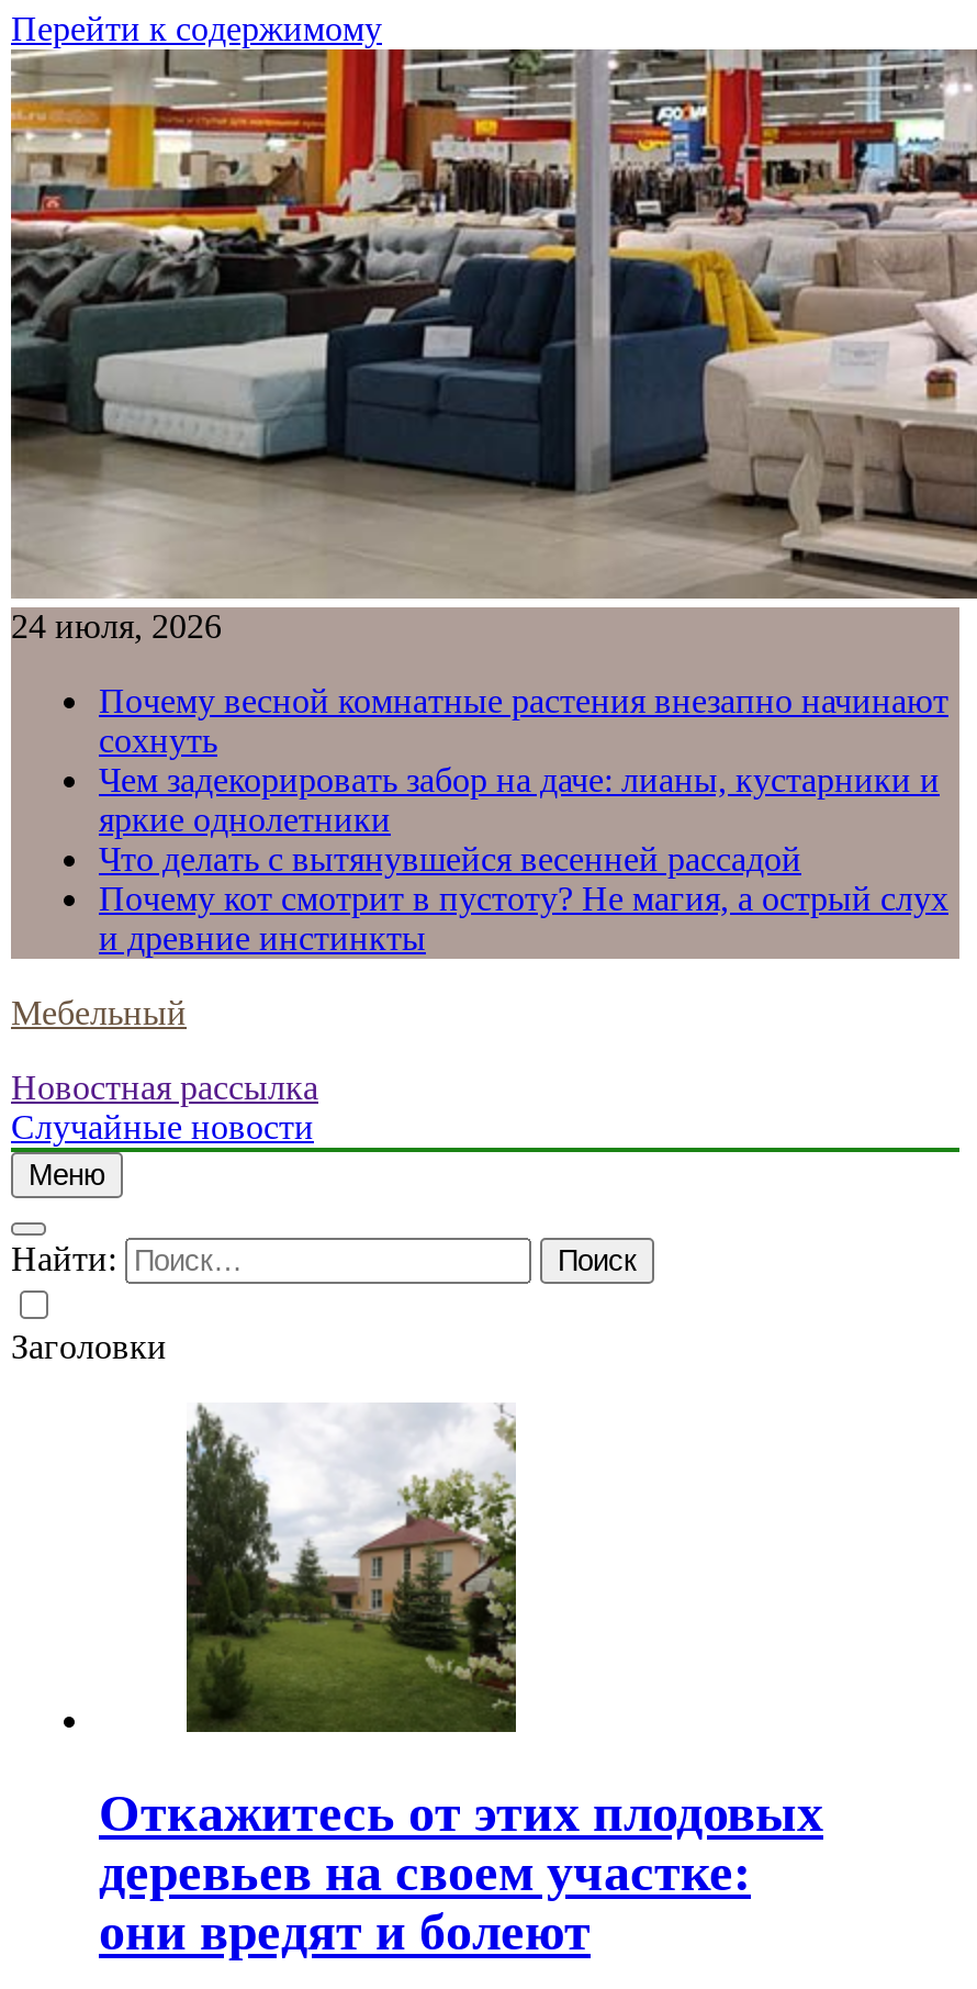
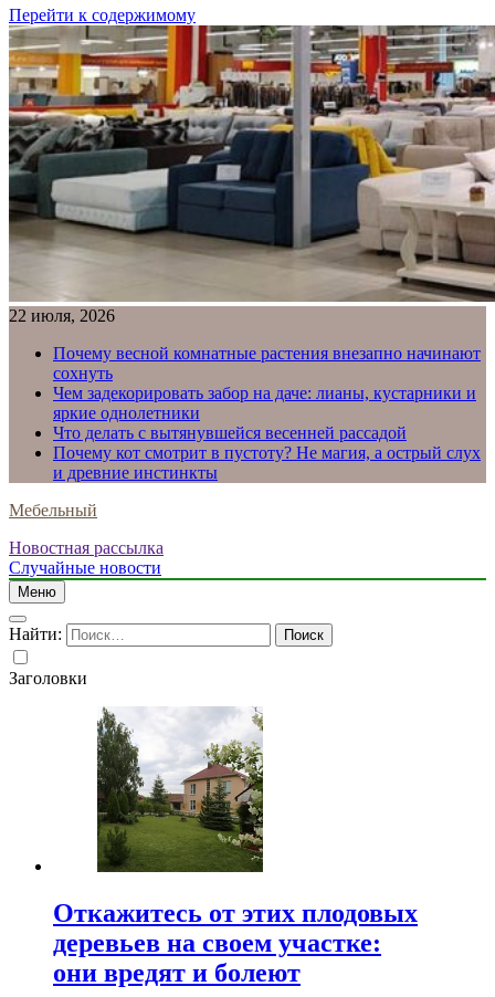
[11,607,222,645] 24 июля, 2026 -> [9,306,115,325] 22 июля, 2026

